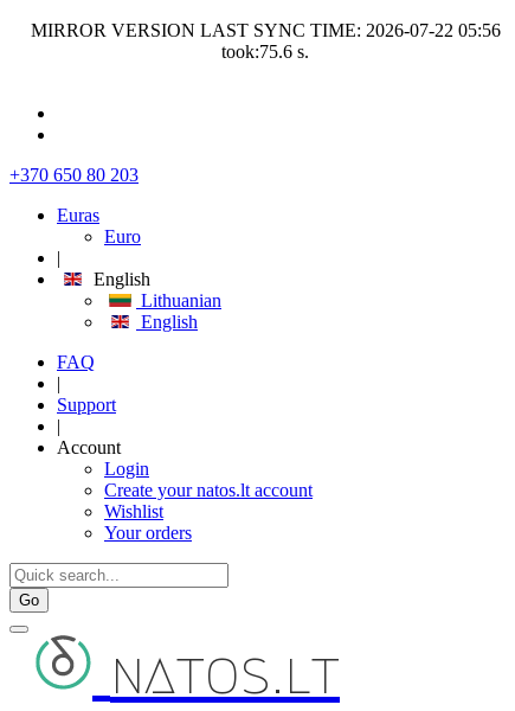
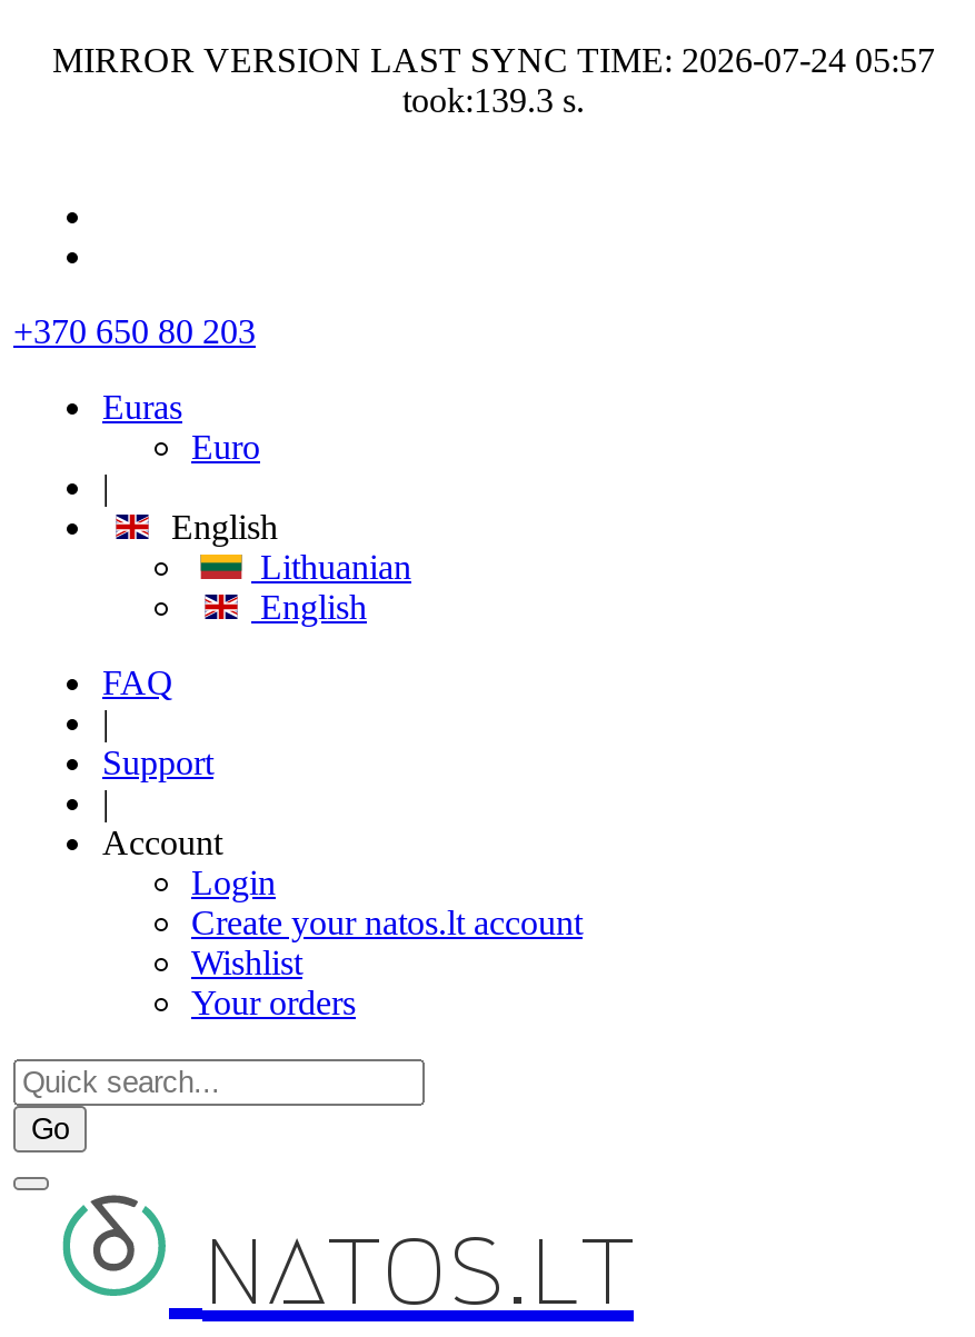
[30,20,500,40] MIRROR VERSION LAST SYNC TIME: 2026-07-22 05:56 -> [52,41,935,79] MIRROR VERSION LAST SYNC TIME: 2026-07-24 05:57
[221,41,309,62] took:75.6 s. -> [402,81,585,119] took:139.3 s.

